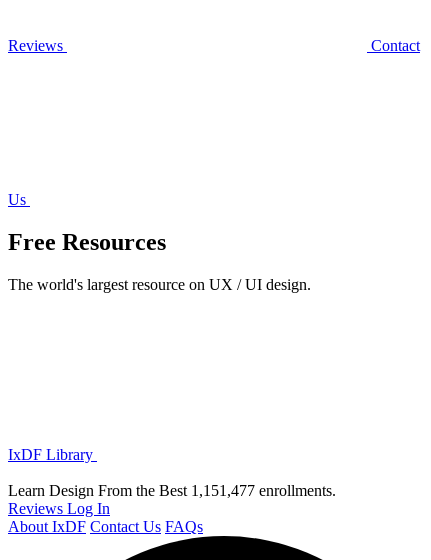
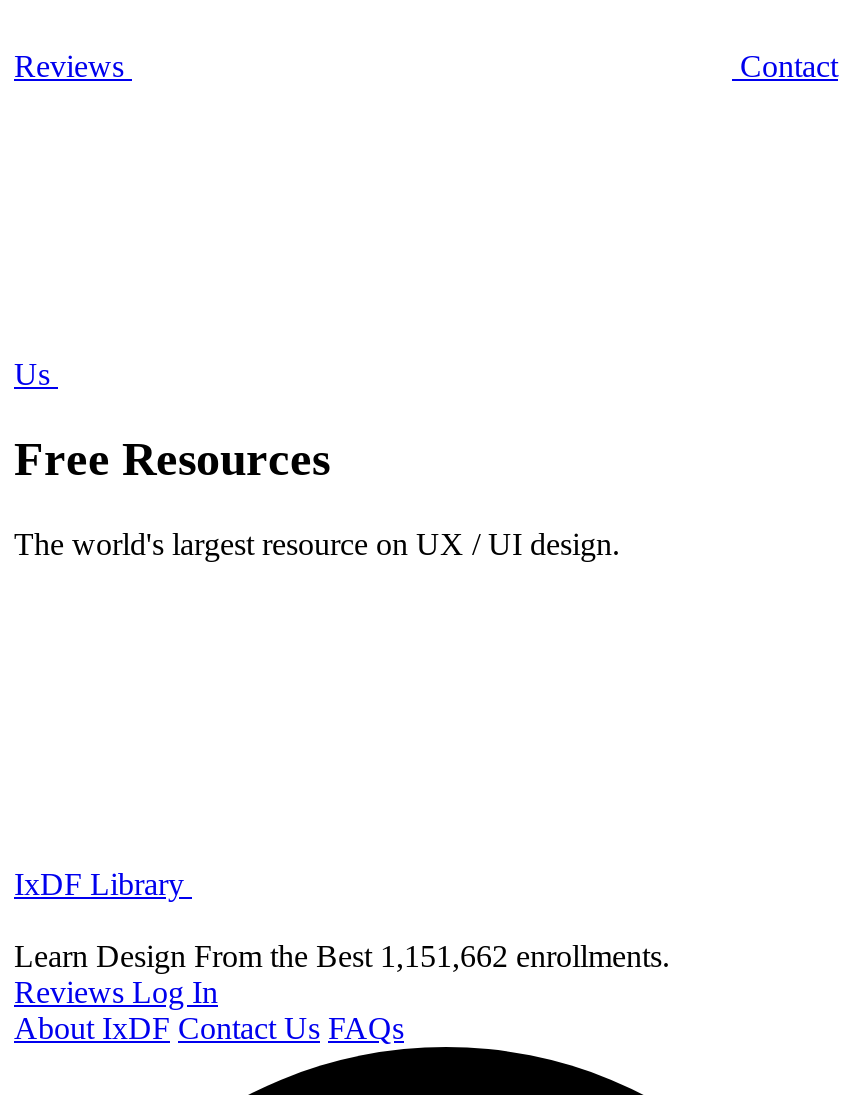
[8,482,336,499] Learn Design From the Best 1,151,477 enrollments. -> [14,938,670,972] Learn Design From the Best 1,151,662 enrollments.

